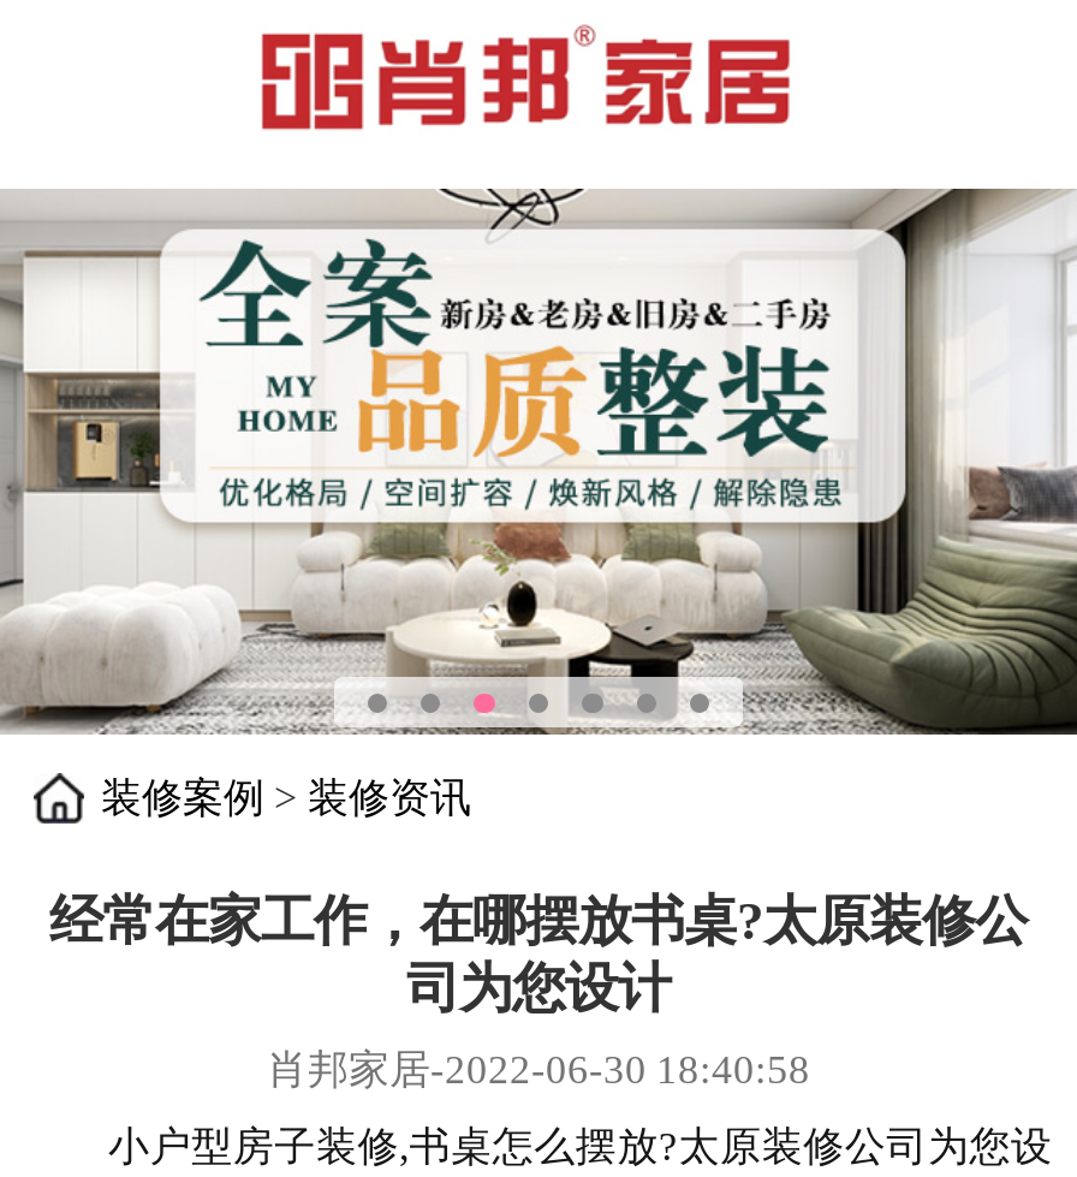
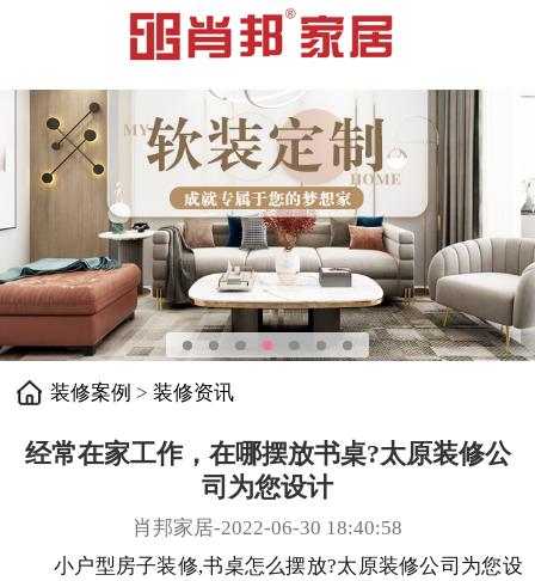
[7,186,1070,737] [image] -> [4,90,531,362] [image]

